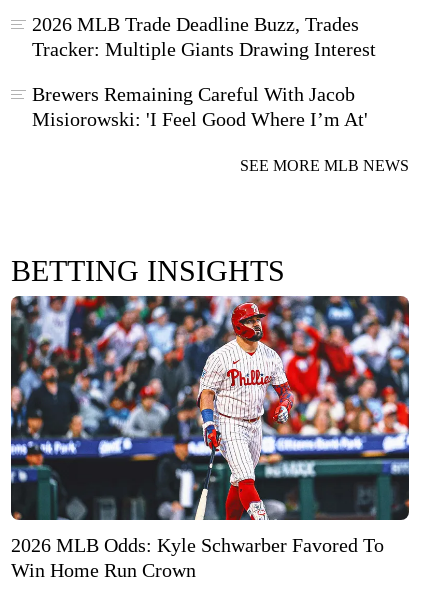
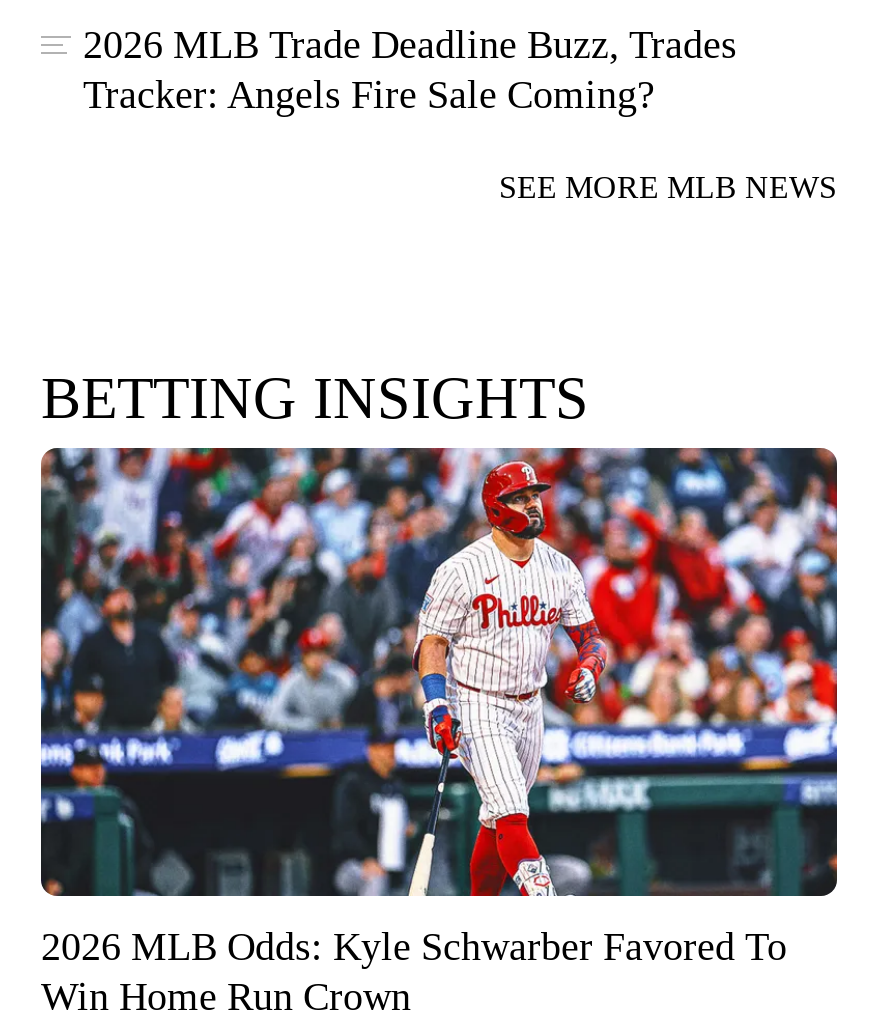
[32,38,376,130] Tracker: Multiple Giants Drawing Interest | Brewers Remaining Careful With Jacob | Misiorowski: 'I Feel Good Where I’m At' -> [83,72,655,116] Tracker: Angels Fire Sale Coming?

